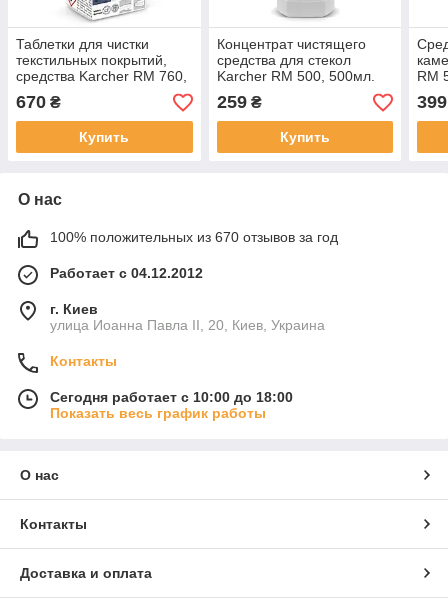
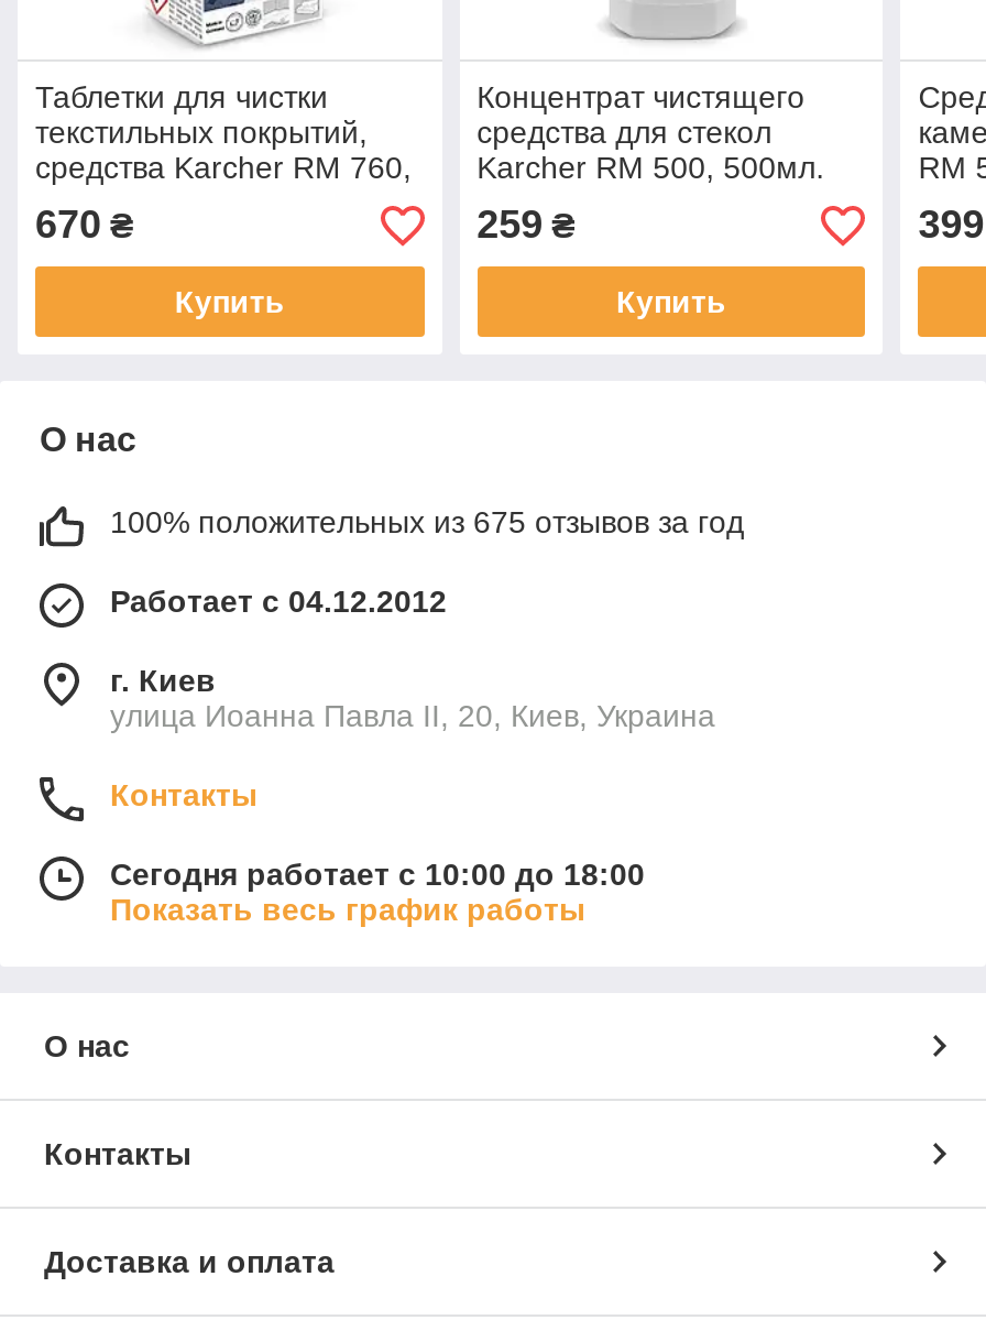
[50,229,338,245] 100% положительных из 670 отзывов за год -> [110,505,744,541] 100% положительных из 675 отзывов за год

